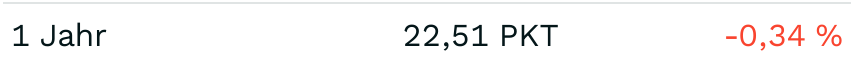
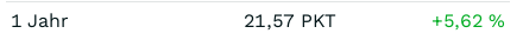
[402,16,559,54] 22,51 PKT -> [243,9,336,32] 21,57 PKT
[723,16,843,54] -0,34% -> [432,9,505,32] +5,62%

